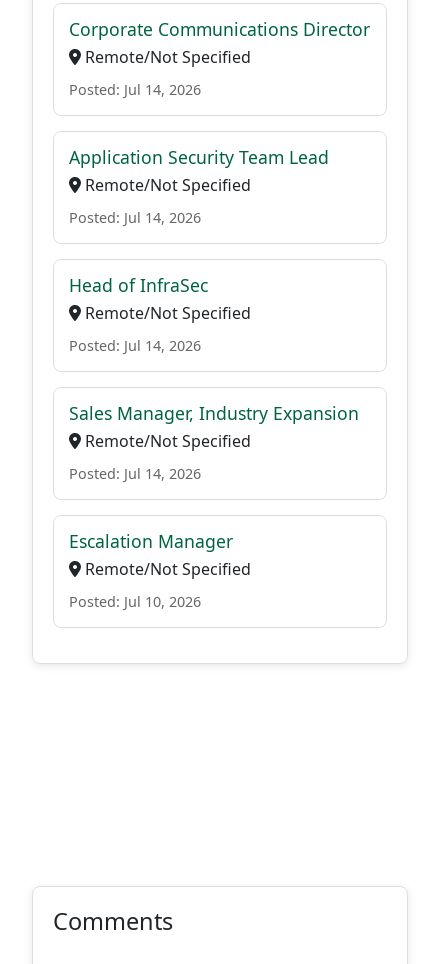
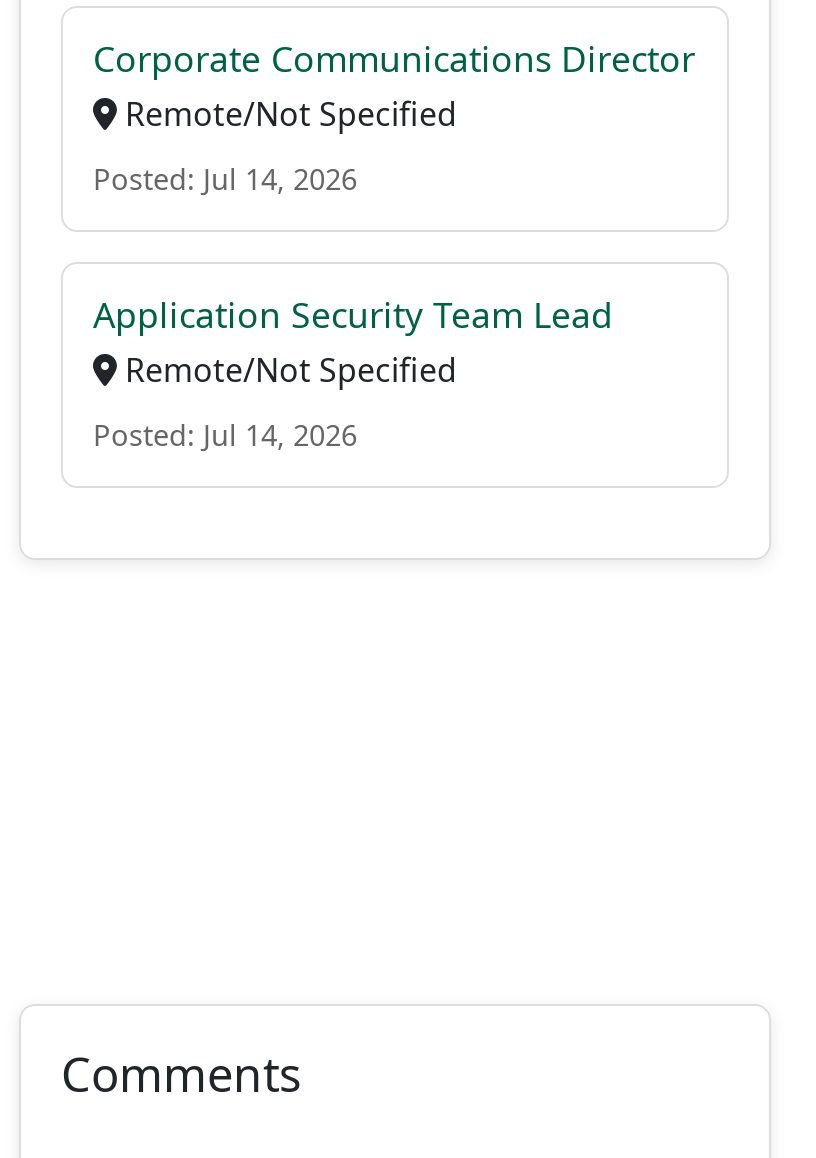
[69,273,359,611] Head of InfraSec | Remote/Not Specified | Posted: Jul 14, 2026 | Sales Manager, Industry Expansion | Remote/Not Specified | Posted: Jul 14, 2026 | Escalation Manager | Remote/Not Specified | Posted: Jul 10, 2026 -> none

